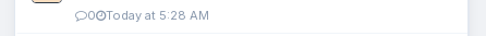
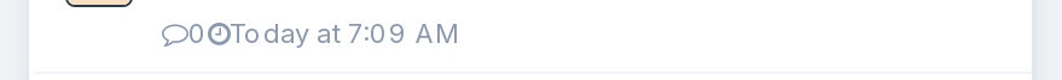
[87,8,209,23] 0 Today at 5:28 AM -> [188,17,459,50] 0 Today at 7:09 AM

